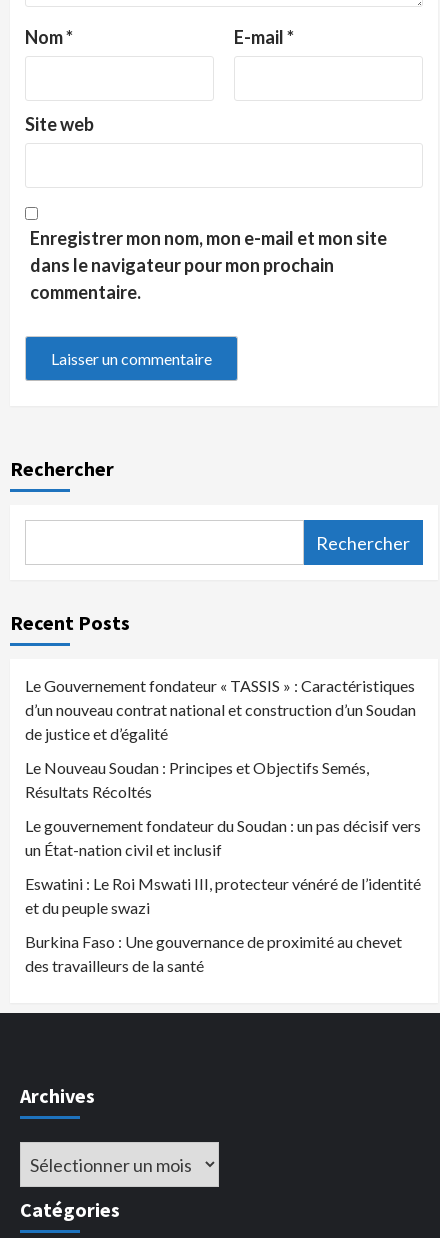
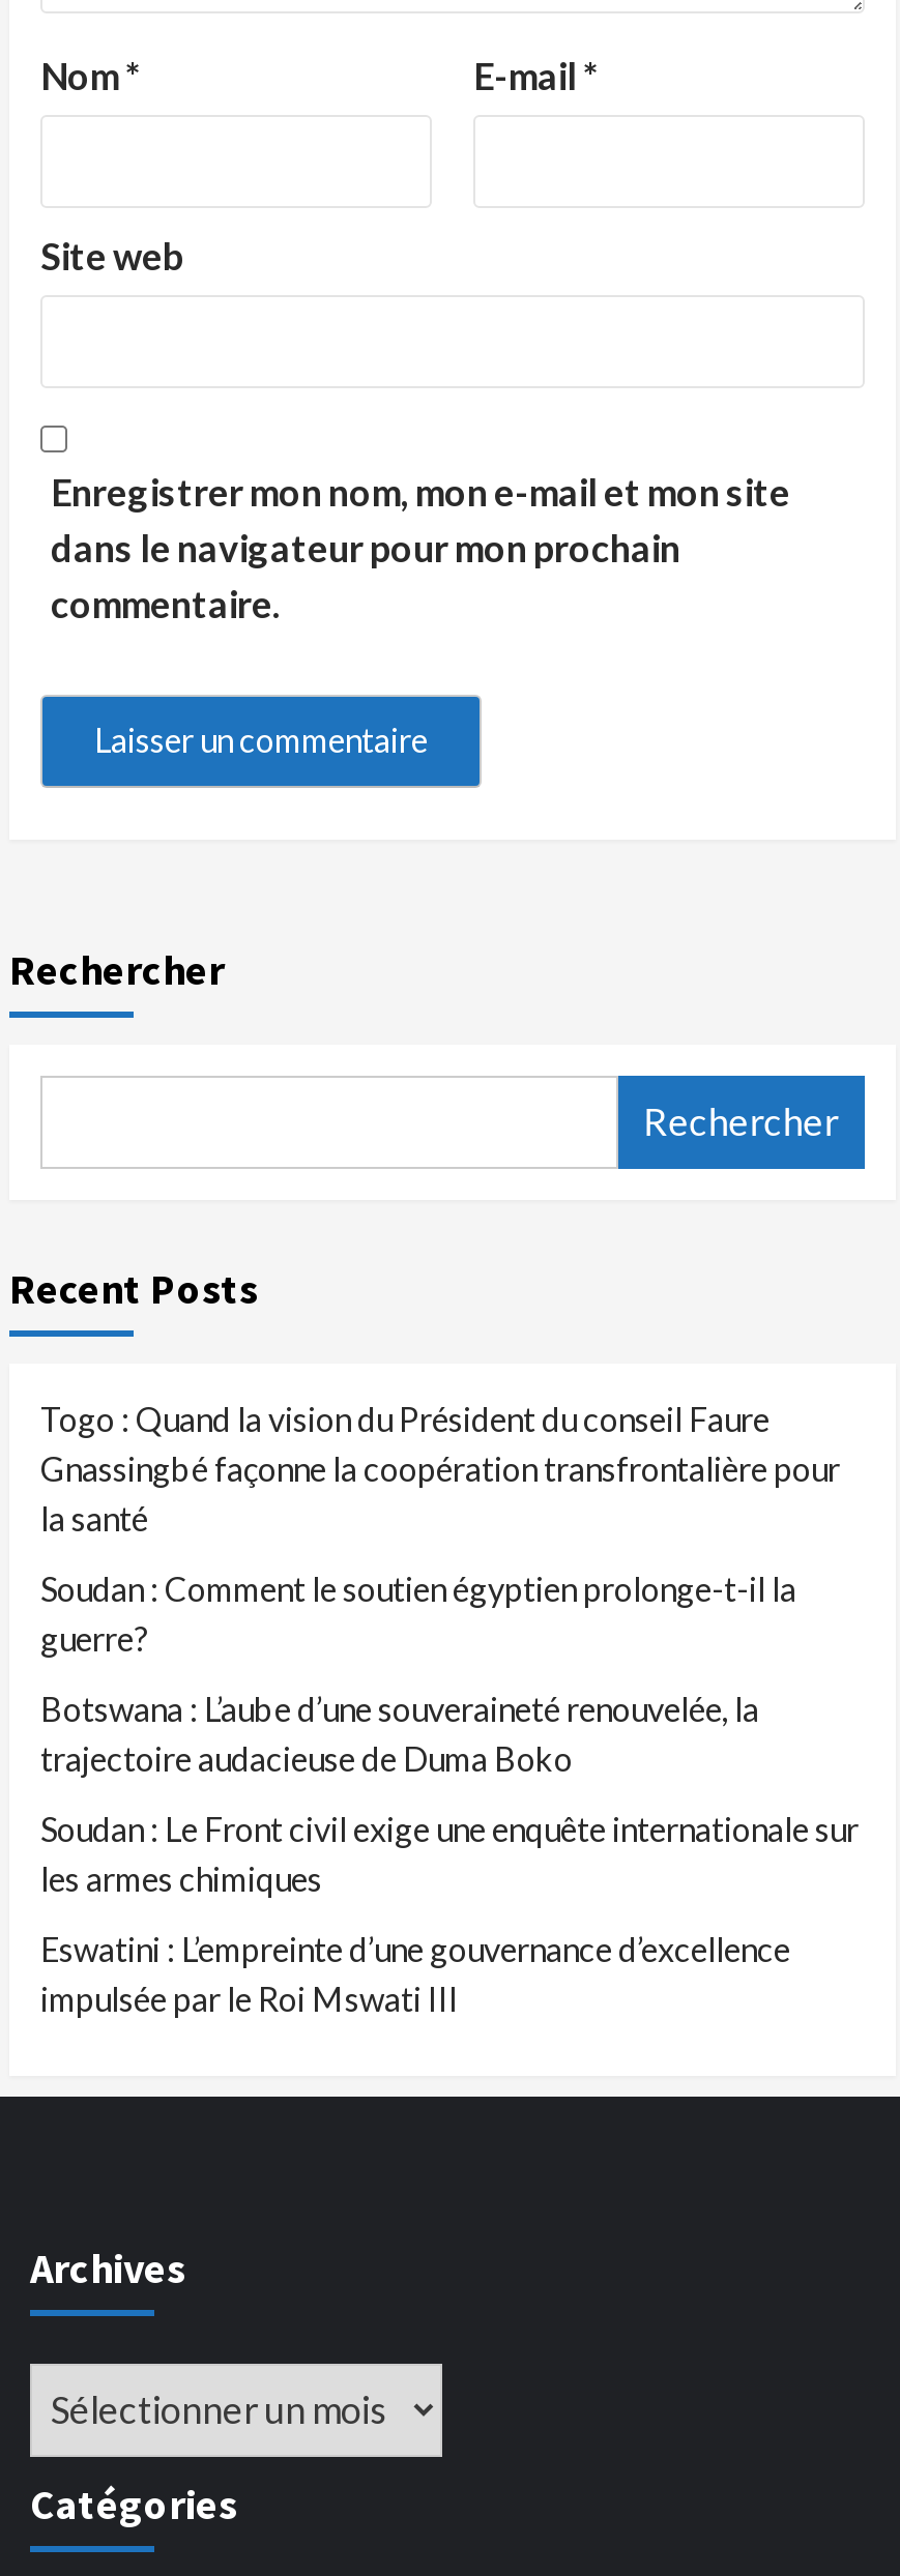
[25,676,416,743] Le Gouvernement fondateur « TASSIS » : Caractéristiques | d’un nouveau contrat national et construction d’un Soudan | de justice et d’égalité -> [40,1397,840,1536] Togo : Quand la vision du Président du conseil Faure | Gnassingbé façonne la coopération transfrontalière pour | la santé
[25,758,369,801] Le Nouveau Soudan : Principes et Objectifs Semés, | Résultats Récoltés -> [40,1567,796,1656] Soudan : Comment le soutien égyptien prolonge-t-il la | guerre?
[25,816,421,859] Le gouvernement fondateur du Soudan : un pas décisif vers | un État-nation civil et inclusif -> [40,1687,759,1776] Botswana : L’aube d’une souveraineté renouvelée, la | trajectoire audacieuse de Duma Boko
[25,874,421,917] Eswatini : Le Roi Mswati III, protecteur vénéré de l’identité | et du peuple swazi -> [40,1807,859,1896] Soudan : Le Front civil exige une enquête internationale sur | les armes chimiques
[25,932,402,975] Burkina Faso : Une gouvernance de proximité au chevet | des travailleurs de la santé -> [40,1927,790,2016] Eswatini : L’empreinte d’une gouvernance d’excellence | impulsée par le Roi Mswati III

